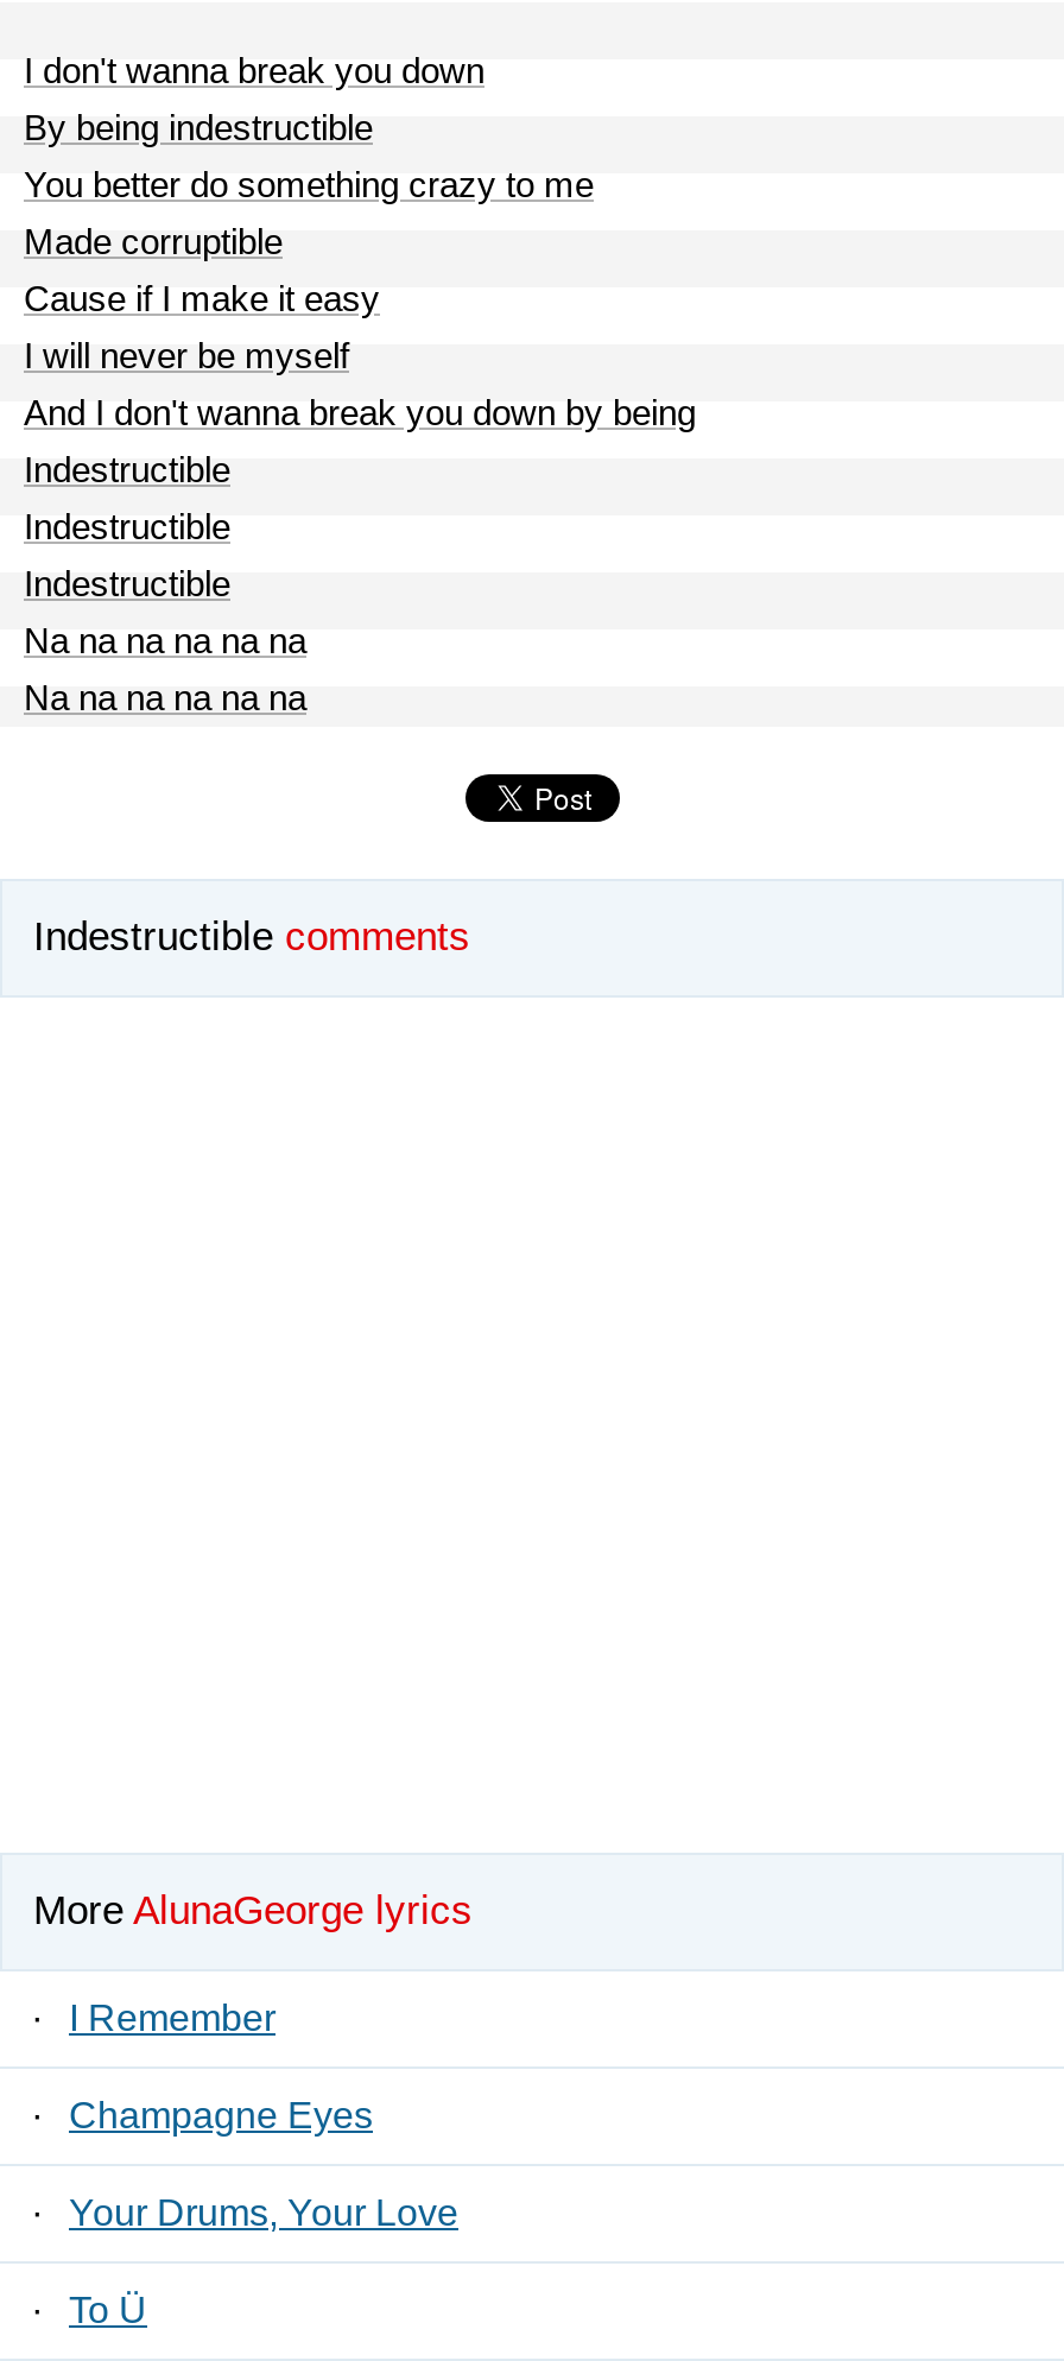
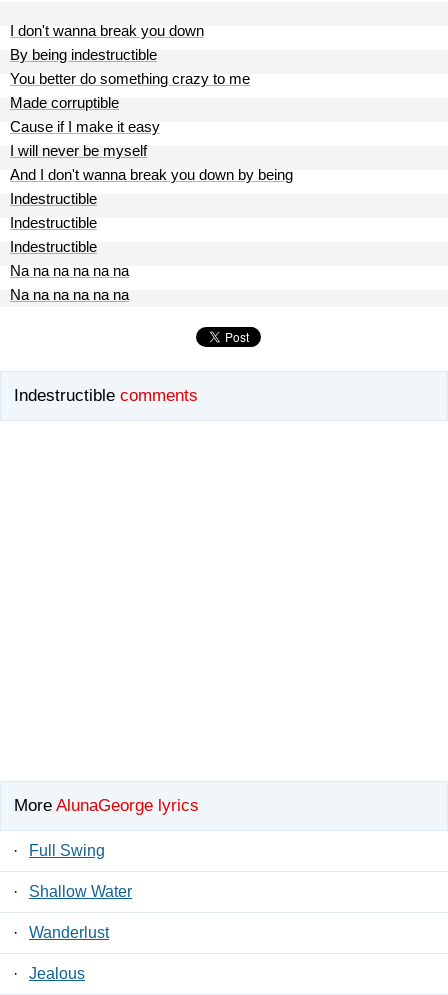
[69,1999,275,2039] I Remember -> [29,842,105,859] Full Swing
[69,2096,373,2136] Champagne Eyes -> [29,883,132,900] Shallow Water
[69,2193,458,2234] Your Drums, Your Love -> [29,924,109,941] Wanderlust
[69,2291,147,2331] To Ü -> [29,965,85,982] Jealous

